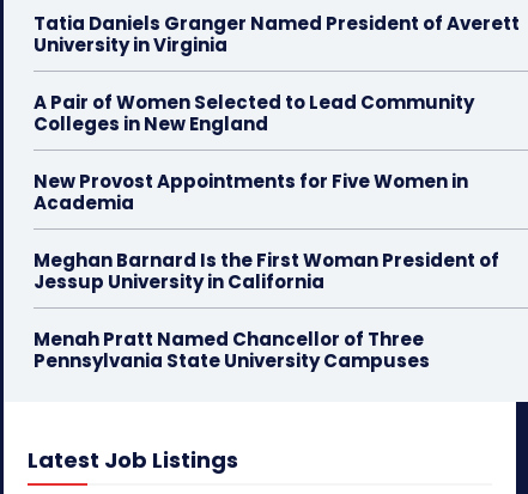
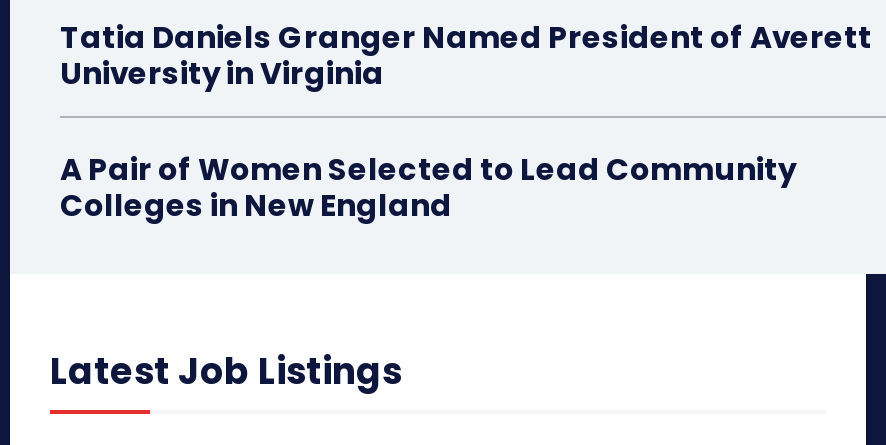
[34,169,499,374] New Provost Appointments for Five Women in | Academia | Meghan Barnard Is the First Woman President of | Jessup University in California | Menah Pratt Named Chancellor of Three | Pennsylvania State University Campuses -> none

